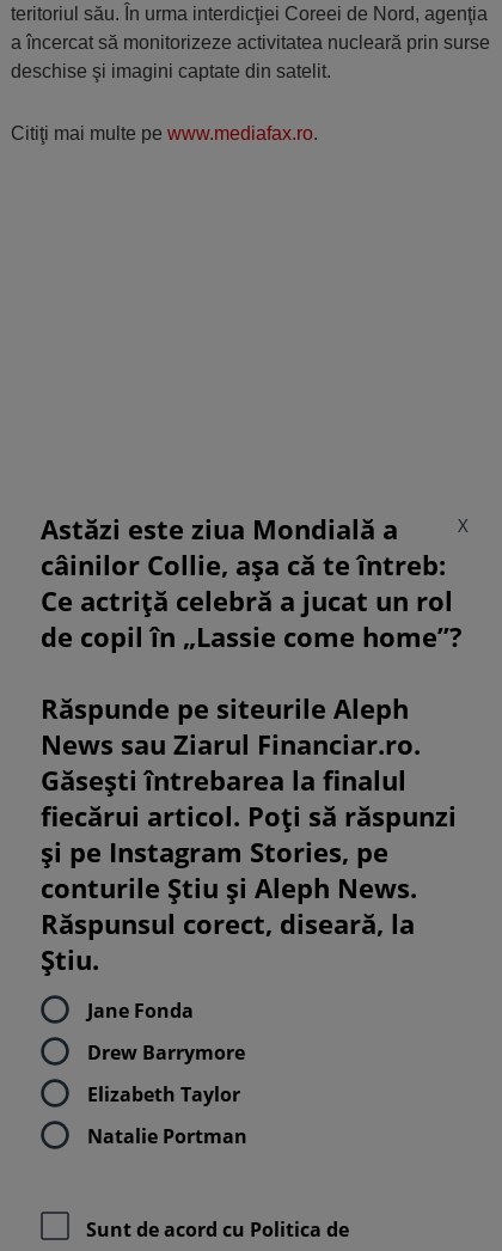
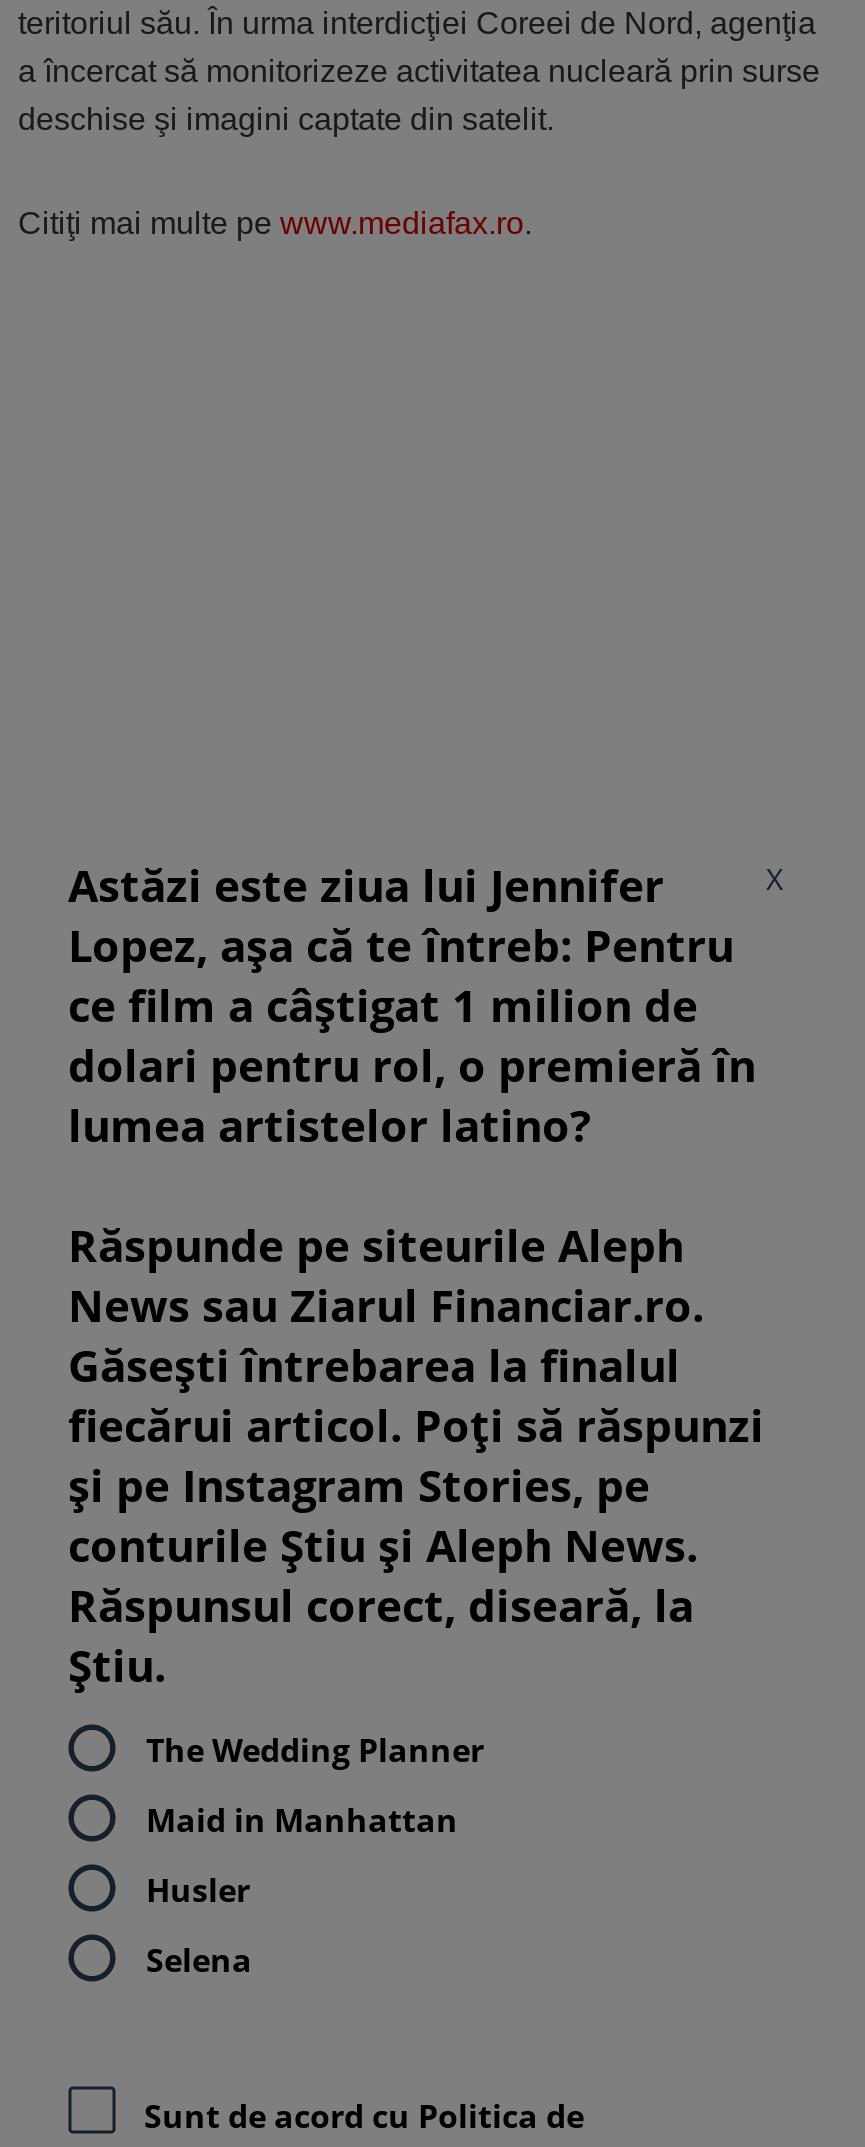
[41,511,463,655] Astăzi este ziua Mondială a | câinilor Collie, așa că te întreb: | Ce actriță celebră a jucat un rol | de copil în „Lassie come home”? -> [68,855,756,1155] Astăzi este ziua lui Jennifer | Lopez, așa că te întreb: Pentru | ce film a câștigat 1 milion de | dolari pentru rol, o premieră în | lumea artistelor latino?
[87,997,194,1024] Jane Fonda -> [146,1728,484,1772] The Wedding Planner
[87,1039,245,1065] Drew Barrymore -> [146,1798,458,1842] Maid in Manhattan
[87,1081,240,1107] Elizabeth Taylor -> [146,1868,250,1912] Husler
[87,1123,247,1149] Natalie Portman -> [146,1938,252,1982] Selena

